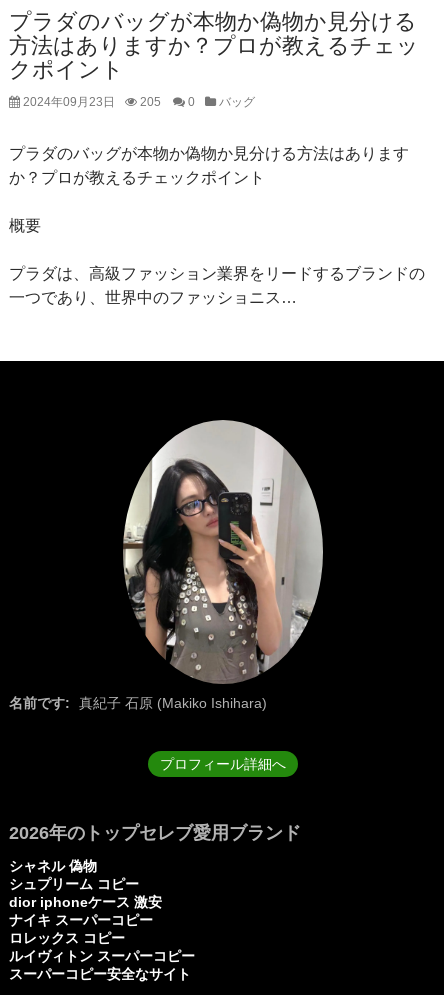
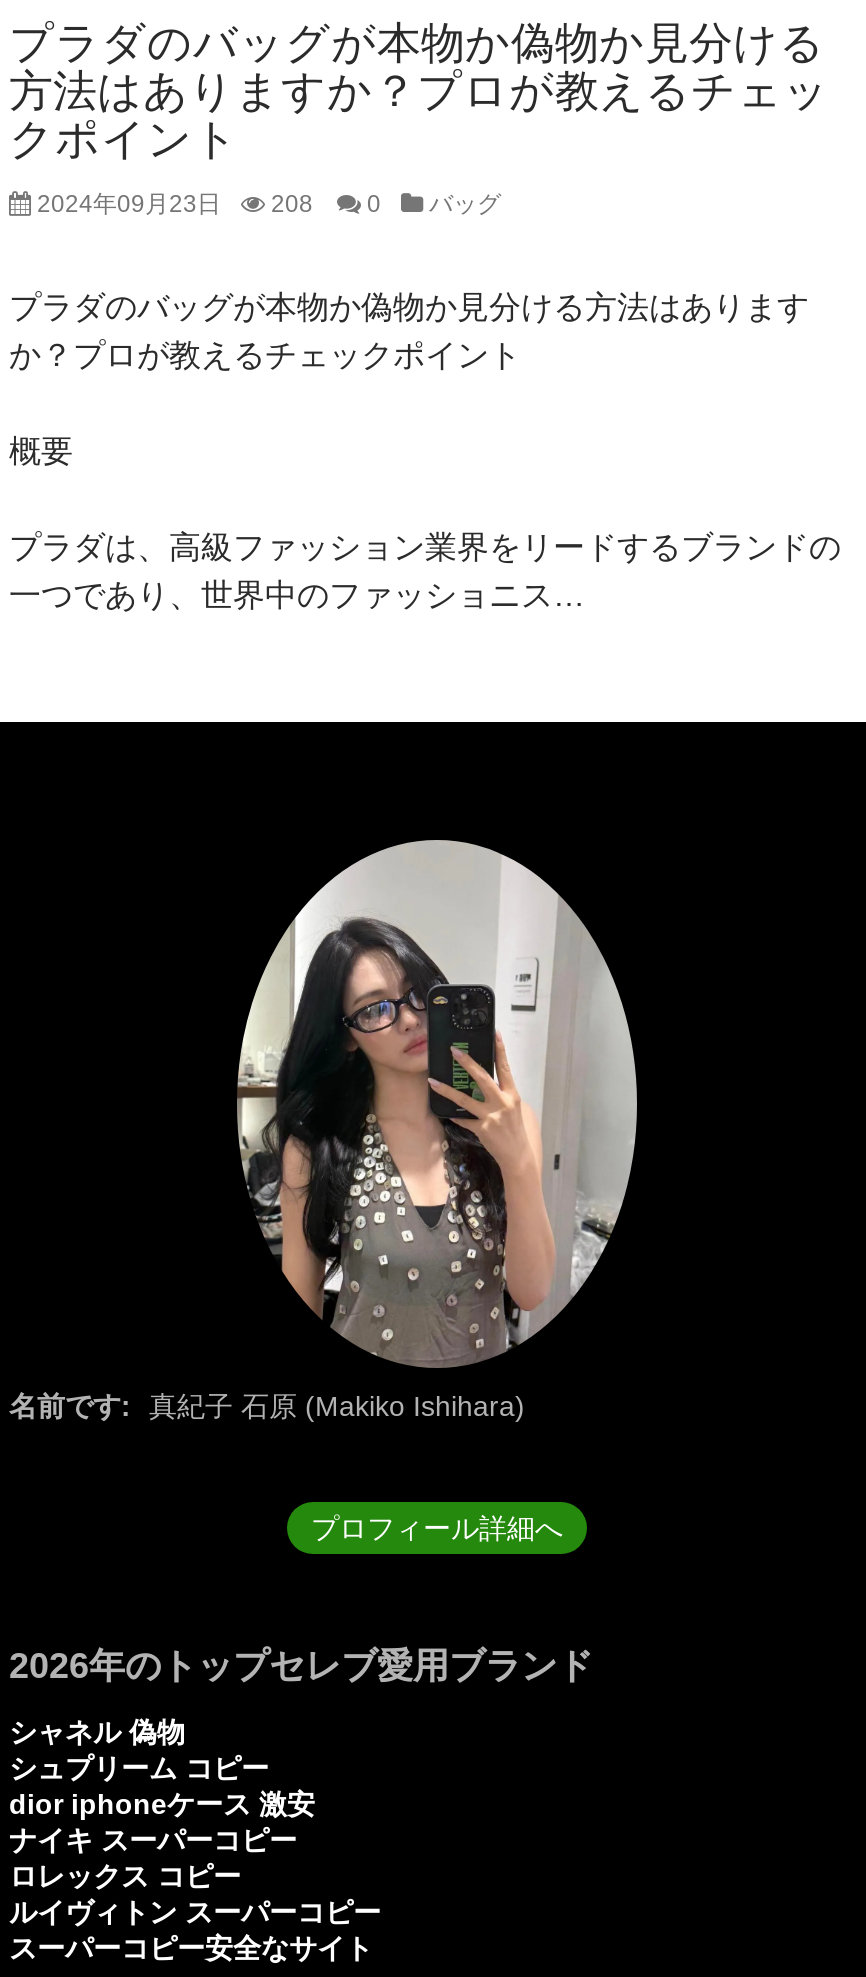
[20,95,255,109] 2024年09月23日 205 0 バッグ -> [31,190,501,218] 2024年09月23日 208 0 バッグ

